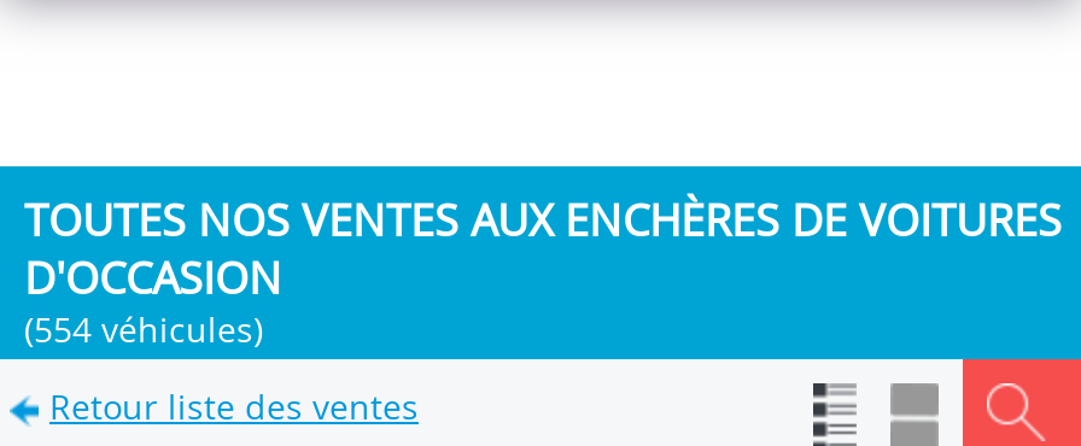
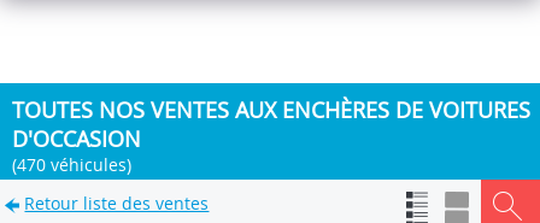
[24,306,263,352] (554 véhicules) -> [12,153,131,176] (470 véhicules)

